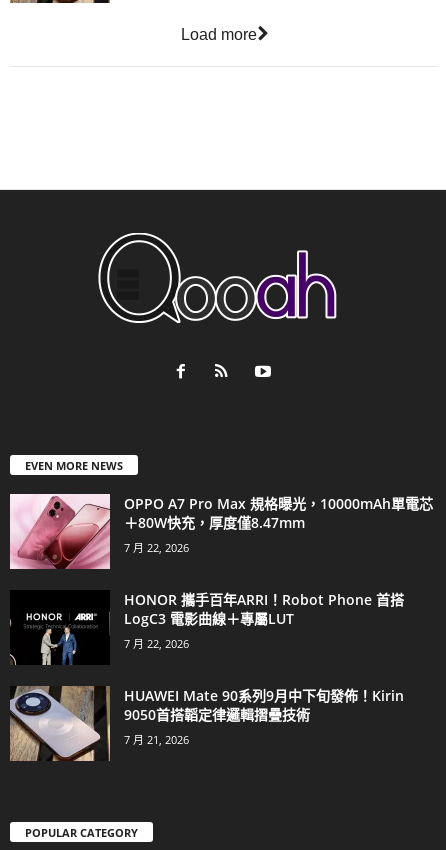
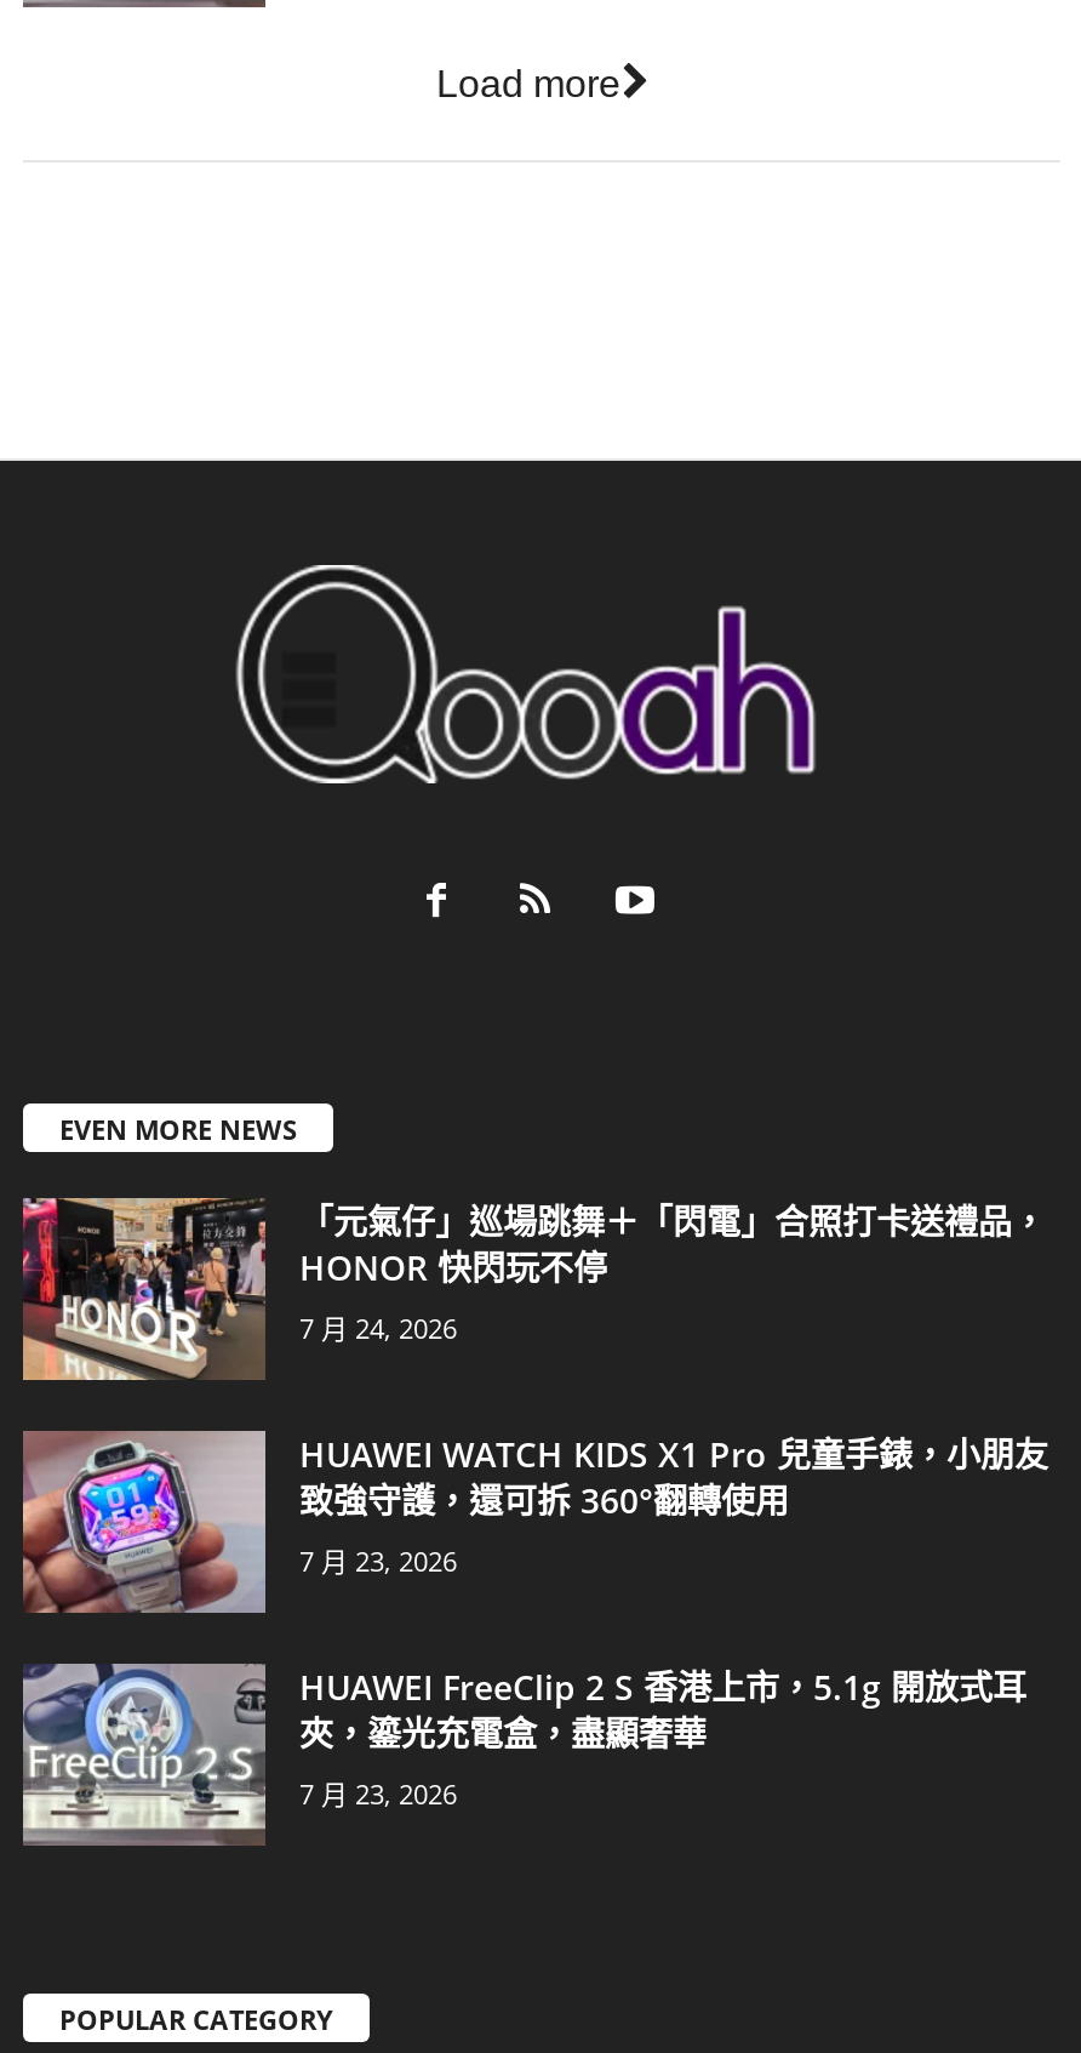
[9,493,433,570] [image] | OPPO A7 Pro Max 規格曝光，10000mAh單電芯 | ＋80W快充，厚度僅8.47mm | 7 月 22, 2026 -> [21,1196,1046,1382] [image] | 「元氣仔」巡場跳舞＋「閃電」合照打卡送禮品， | HONOR 快閃玩不停 | 7 月 24, 2026
[10,590,404,665] [image] | HONOR 攜手百年ARRI！Robot Phone 首搭 | LogC3 電影曲線＋專屬LUT | 7 月 22, 2026 -> [21,1428,1048,1615] [image] | HUAWEI WATCH KIDS X1 Pro 兒童手錶，小朋友 | 致強守護，還可拆 360°翻轉使用 | 7 月 23, 2026
[10,686,404,761] [image] | HUAWEI Mate 90系列9月中下旬發佈！Kirin | 9050首搭韜定律邏輯摺疊技術 | 7 月 21, 2026 -> [21,1661,1026,1848] [image] | HUAWEI FreeClip 2 S 香港上市，5.1g 開放式耳 | 夾，鎏光充電盒，盡顯奢華 | 7 月 23, 2026

